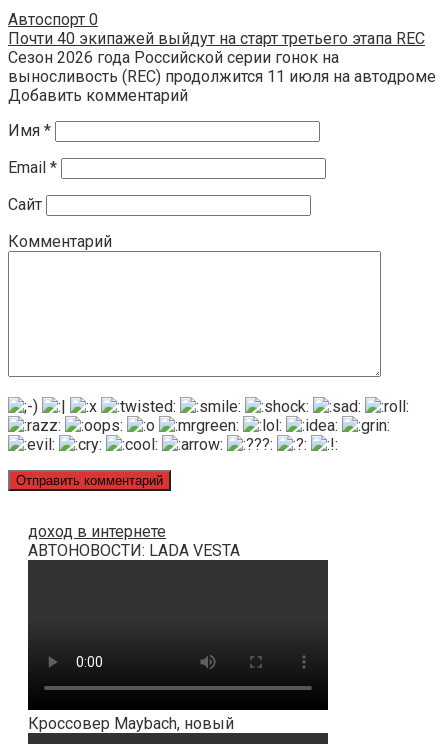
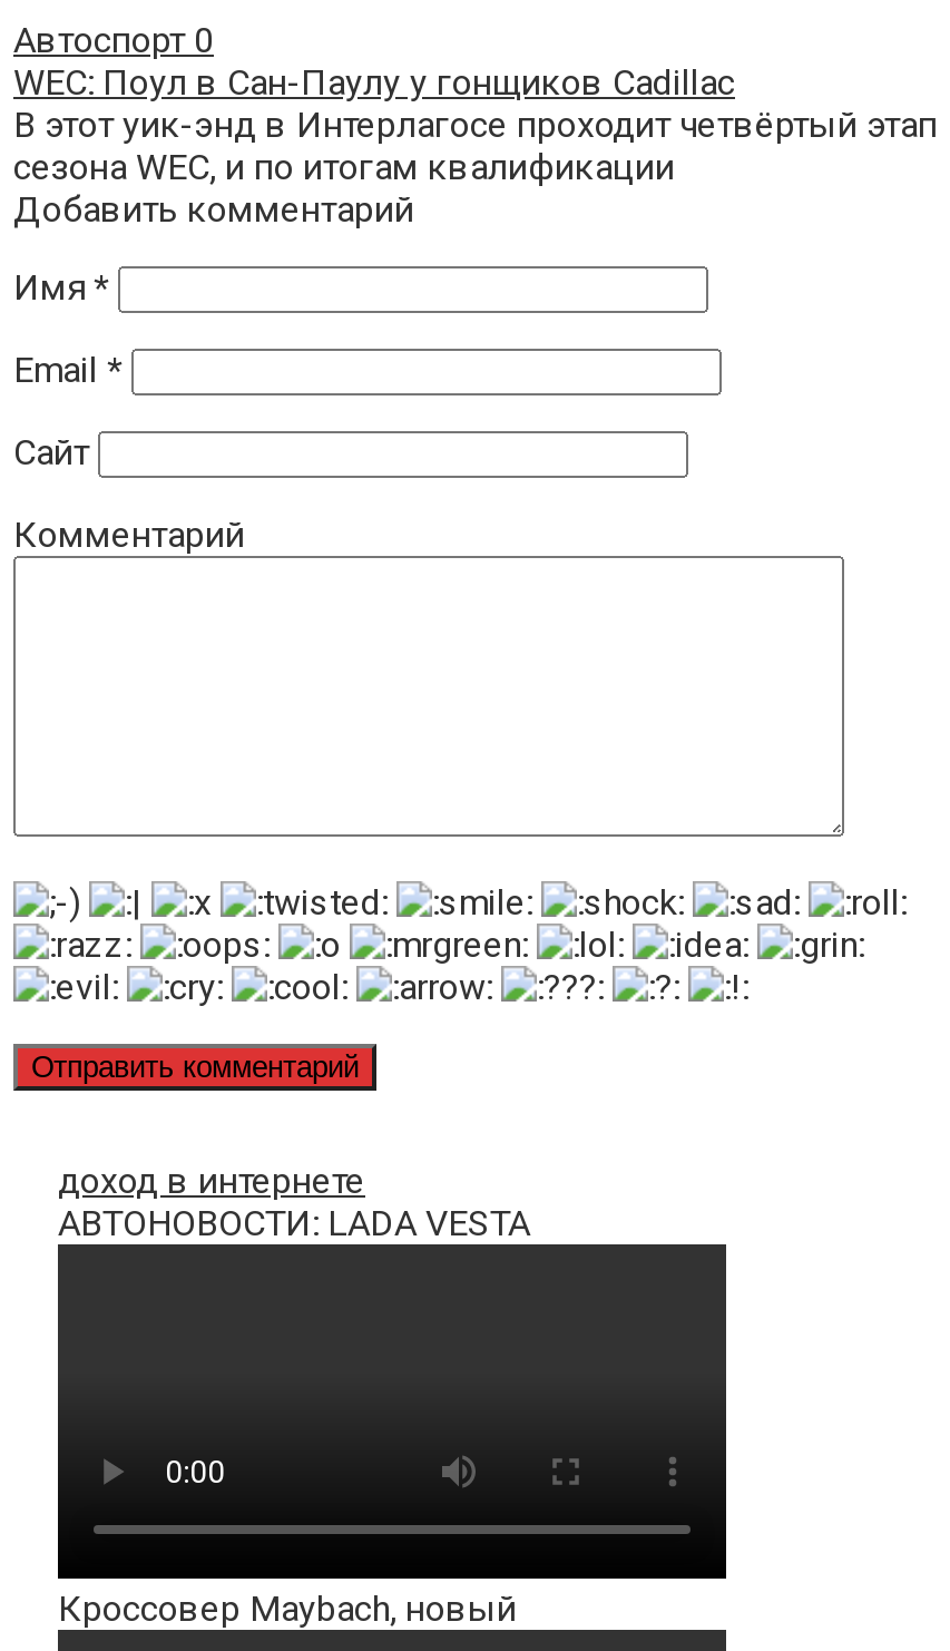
[8,29,436,86] Почти 40 экипажей выйдут на старт третьего этапа REC | Сезон 2026 года Российской серии гонок на | выносливость (REC) продолжится 11 июля на автодроме -> [13,61,938,188] WEC: Поул в Сан-Паулу у гонщиков Cadillac | В этот уик-энд в Интерлагосе проходит четвёртый этап | сезона WEC, и по итогам квалификации

